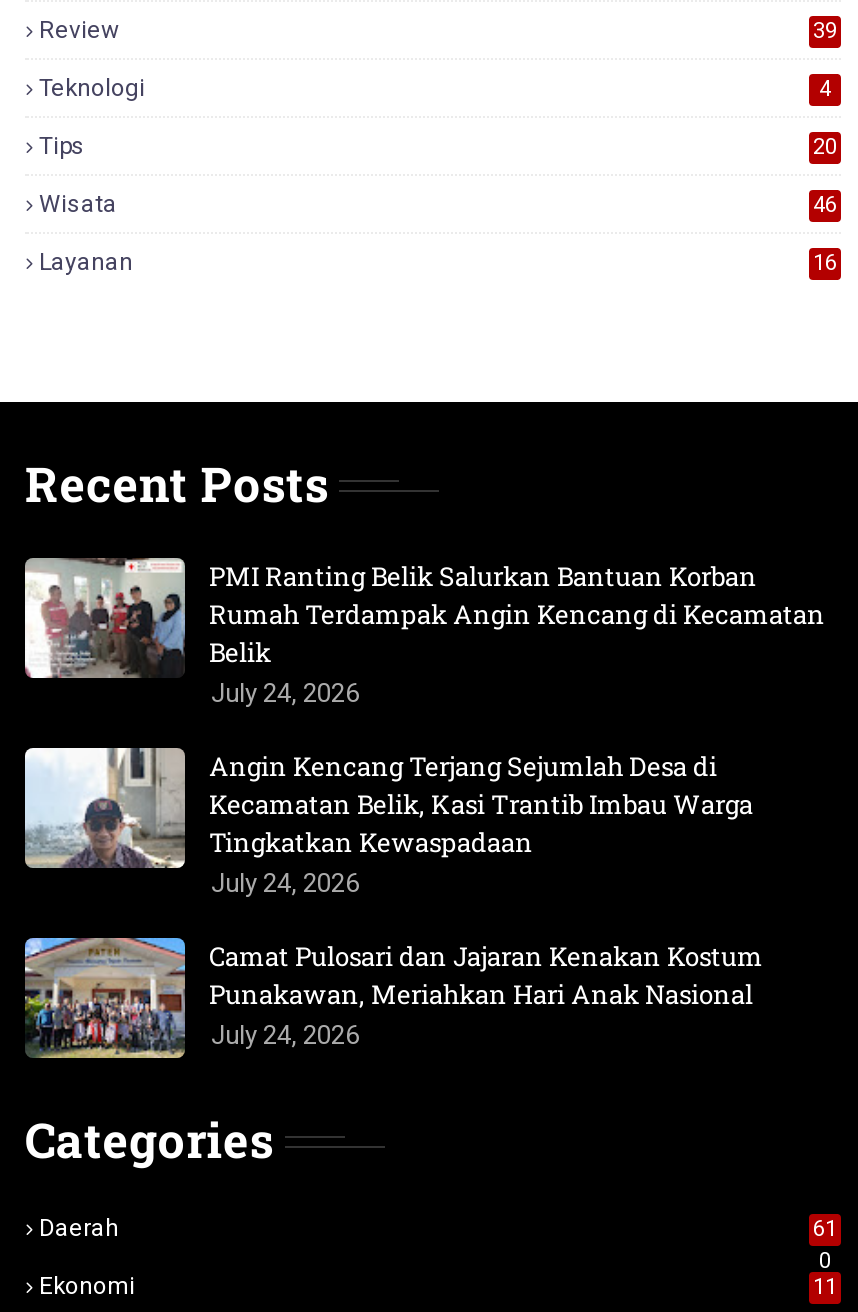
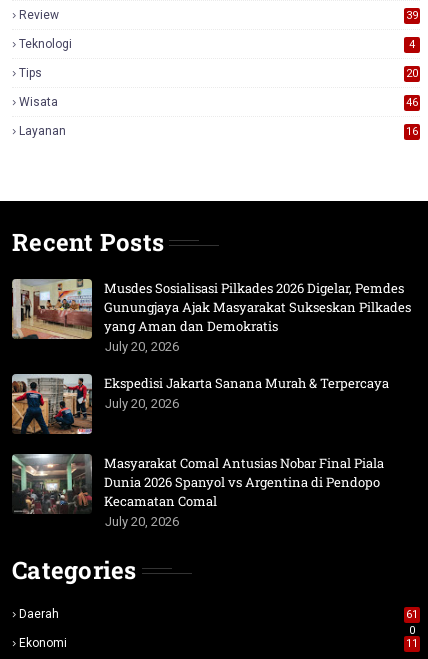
[23,558,825,708] [image] | PMI Ranting Belik Salurkan Bantuan Korban | Rumah Terdampak Angin Kencang di Kecamatan | Belik | July 24, 2026 -> [11,279,411,354] [image] | Musdes Sosialisasi Pilkades 2026 Digelar, Pemdes | Gunungjaya Ajak Masyarakat Sukseskan Pilkades | yang Aman dan Demokratis | July 20, 2026
[23,748,753,898] [image] | Angin Kencang Terjang Sejumlah Desa di | Kecamatan Belik, Kasi Trantib Imbau Warga | Tingkatkan Kewaspadaan | July 24, 2026 -> [11,374,389,434] [image] | Ekspedisi Jakarta Sanana Murah & Terpercaya | July 20, 2026
[25,908,763,1060] [image] | Camat Pulosari dan Jajaran Kenakan Kostum | Punakawan, Meriahkan Hari Anak Nasional | July 24, 2026 -> [11,453,384,529] [image] | Masyarakat Comal Antusias Nobar Final Piala | Dunia 2026 Spanyol vs Argentina di Pendopo | Kecamatan Comal | July 20, 2026

